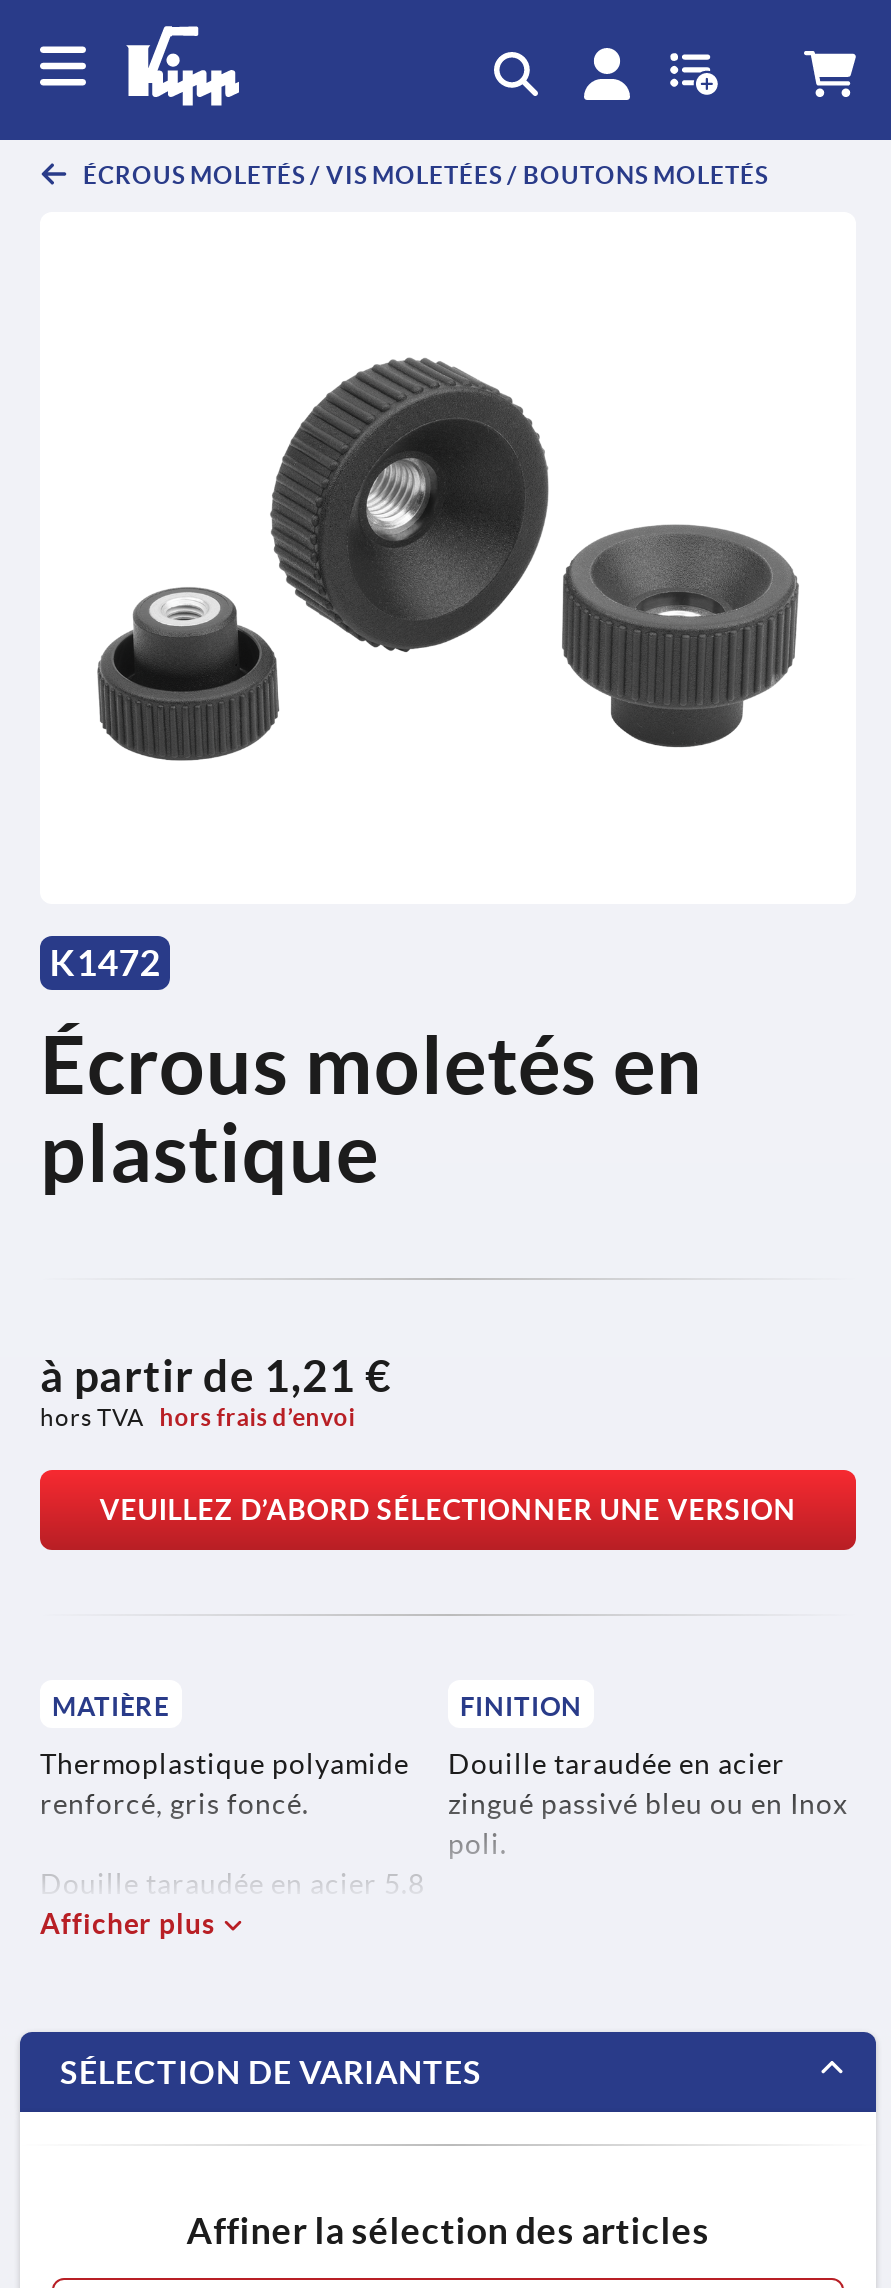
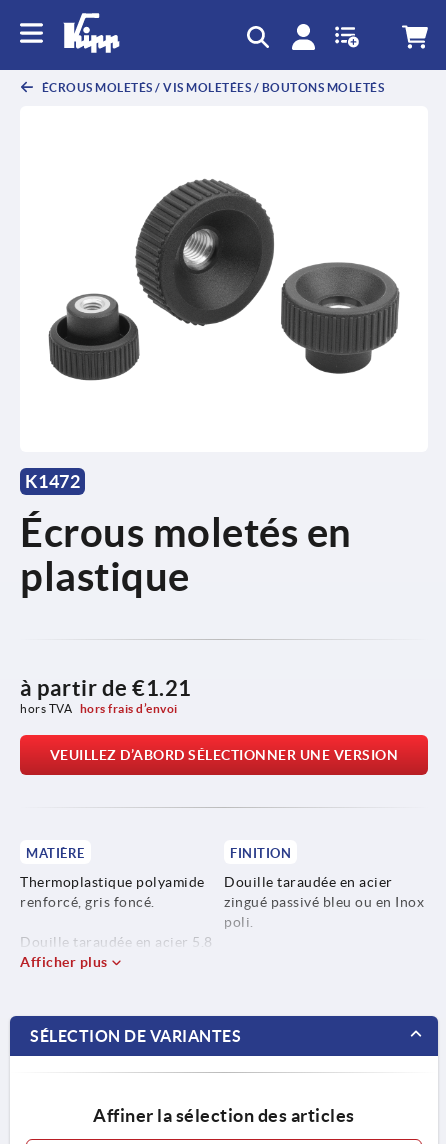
[40,1350,392,1400] à partir de 1,21 € -> [20,675,191,700] à partir de €1.21

